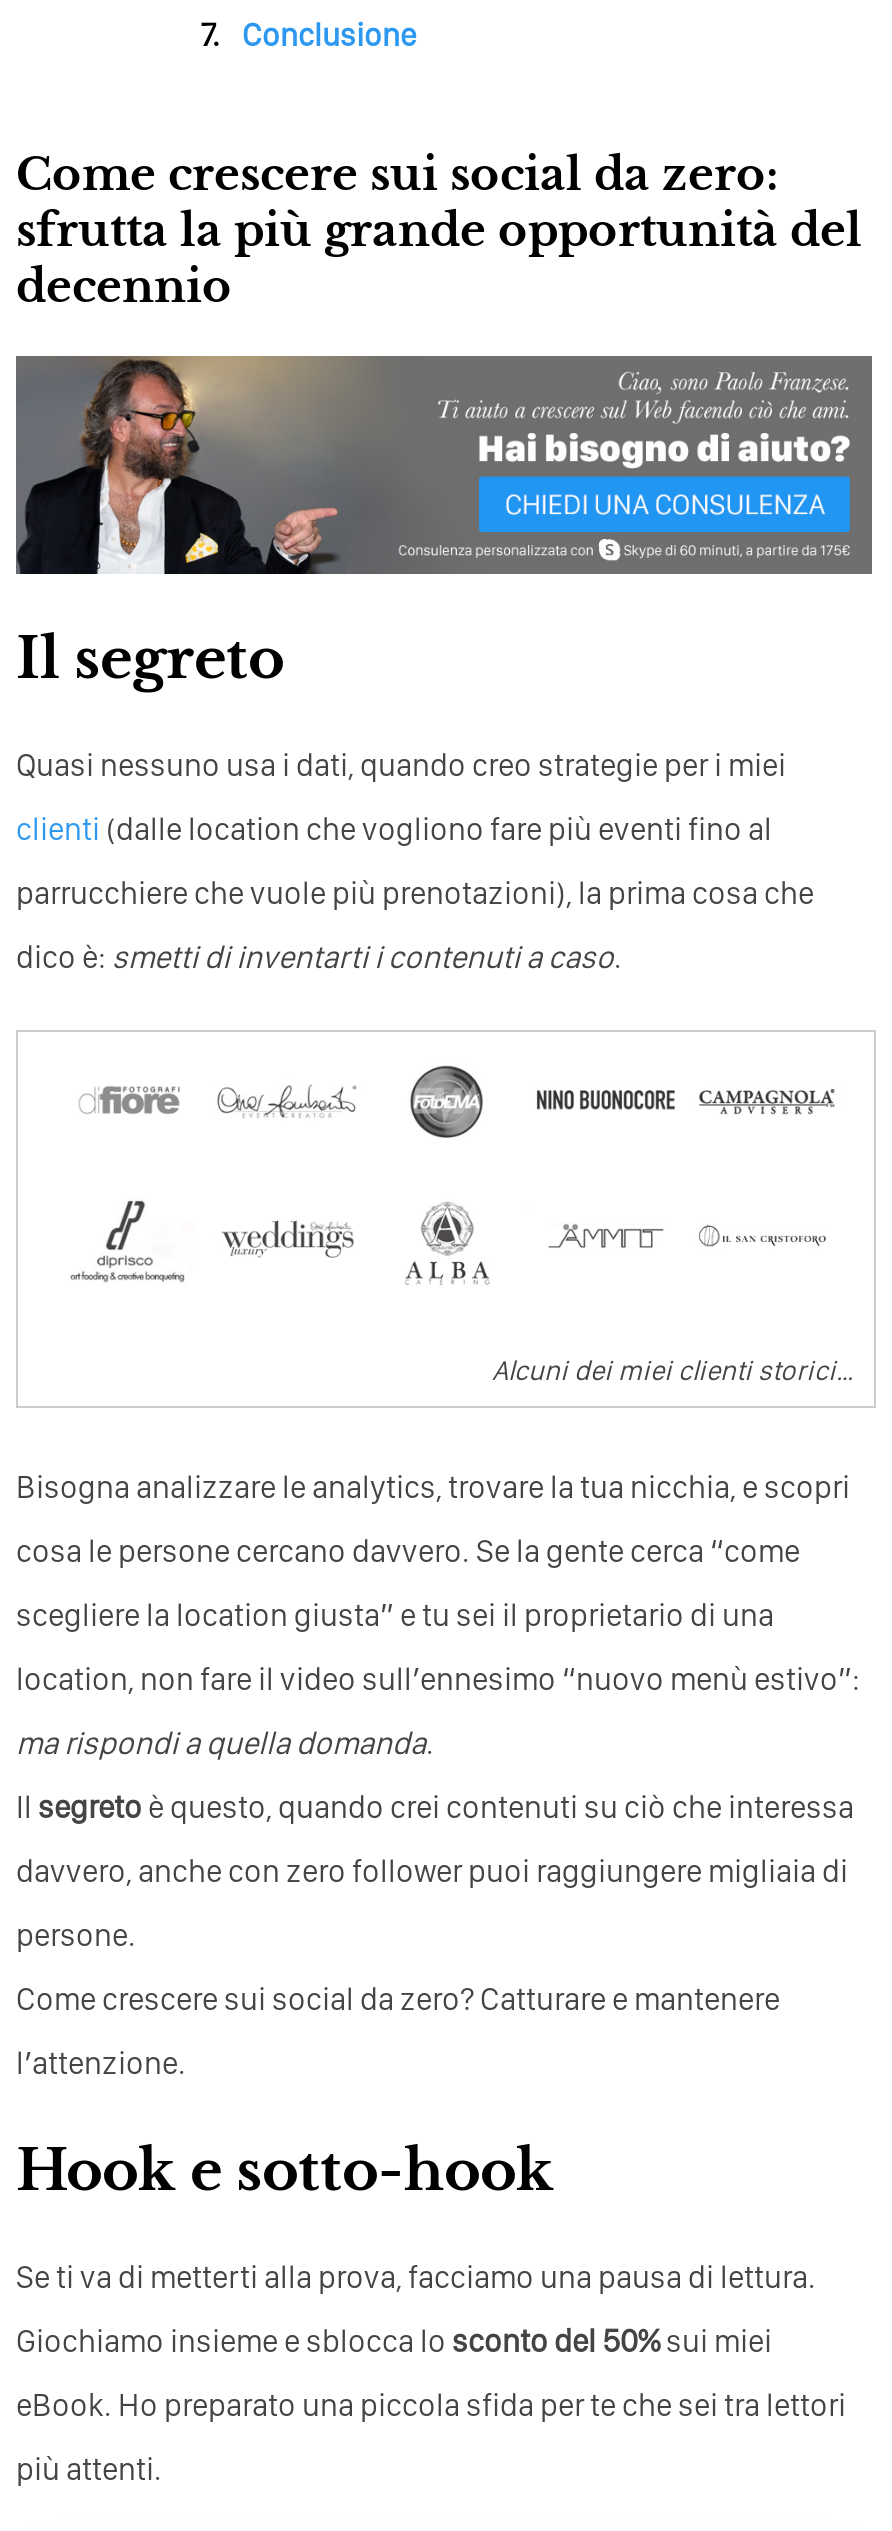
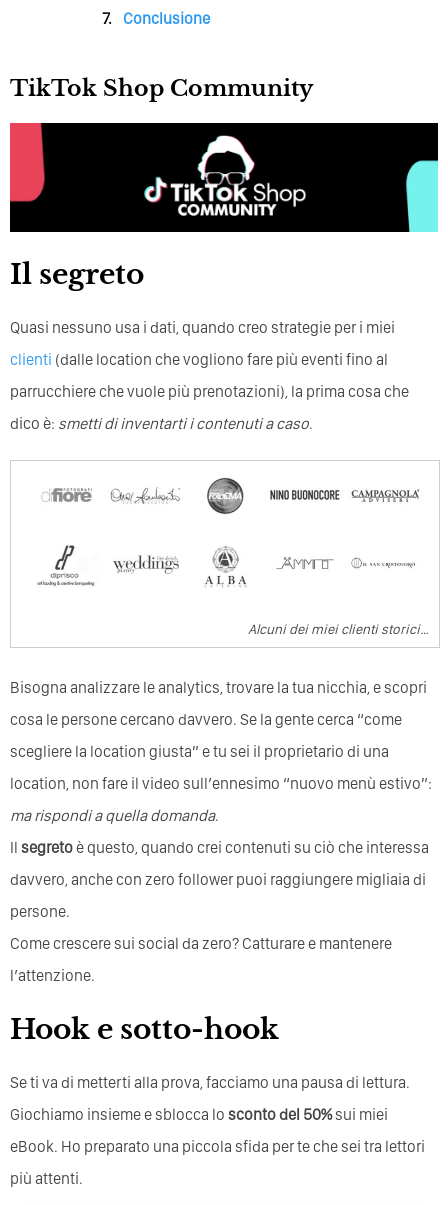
[16,147,862,313] Come crescere sui social da zero: | sfrutta la più grande opportunità del | decennio -> [10,74,313,101] TikTok Shop Community
[14,354,874,576] [image] -> [9,137,439,233] [image]

